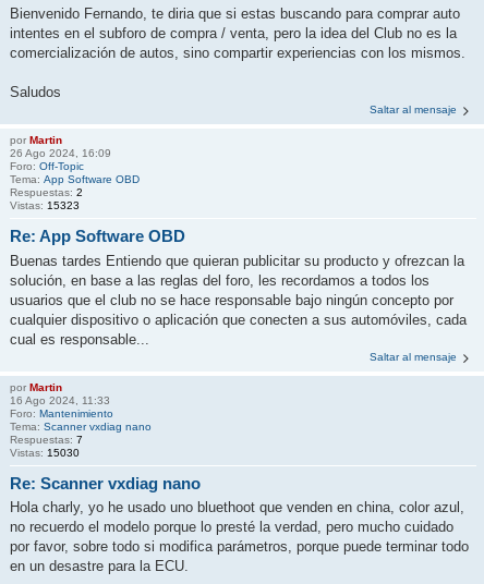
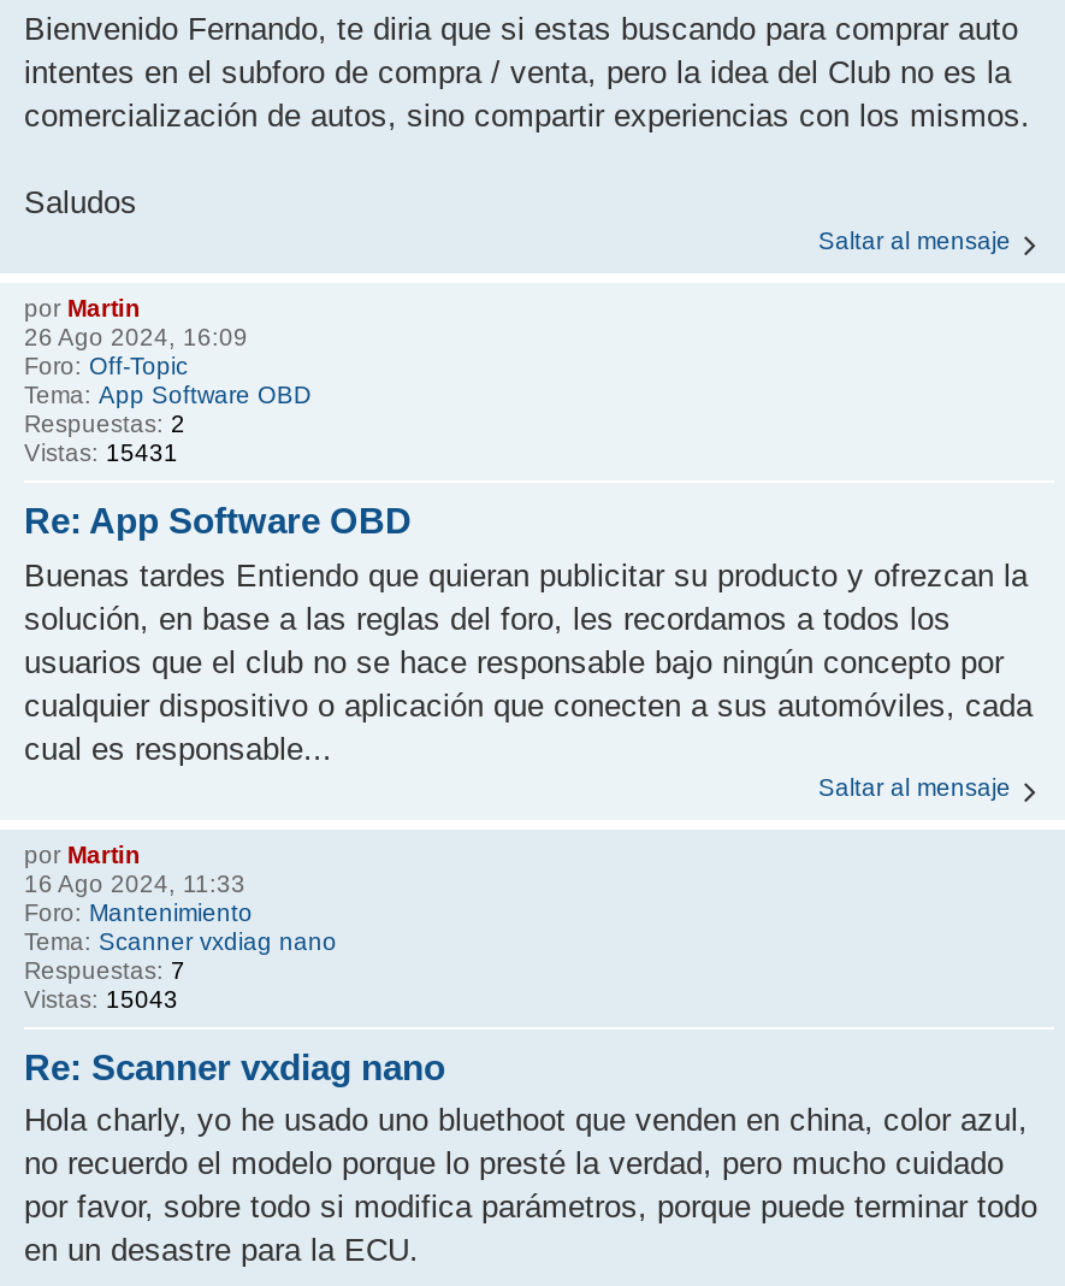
[10,199,80,211] Vistas: 15323 -> [24,440,178,466] Vistas: 15431
[10,446,80,458] Vistas: 15030 -> [24,985,178,1011] Vistas: 15043

